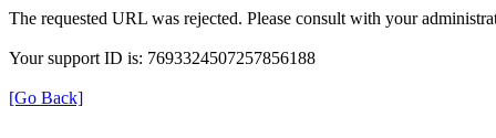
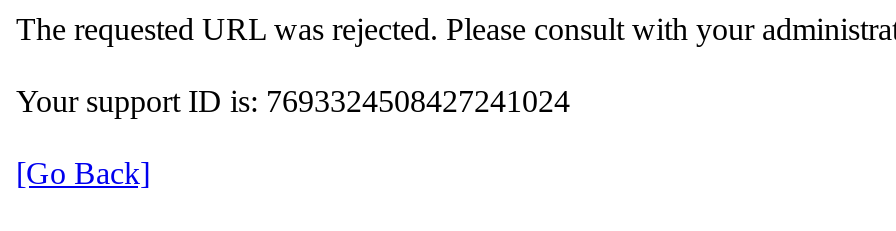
[9,49,316,67] Your support ID is: 7693324507257856188 -> [16,84,570,118] Your support ID is: 7693324508427241024

